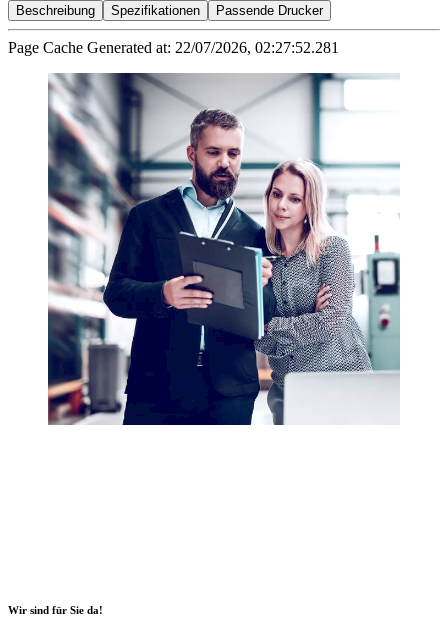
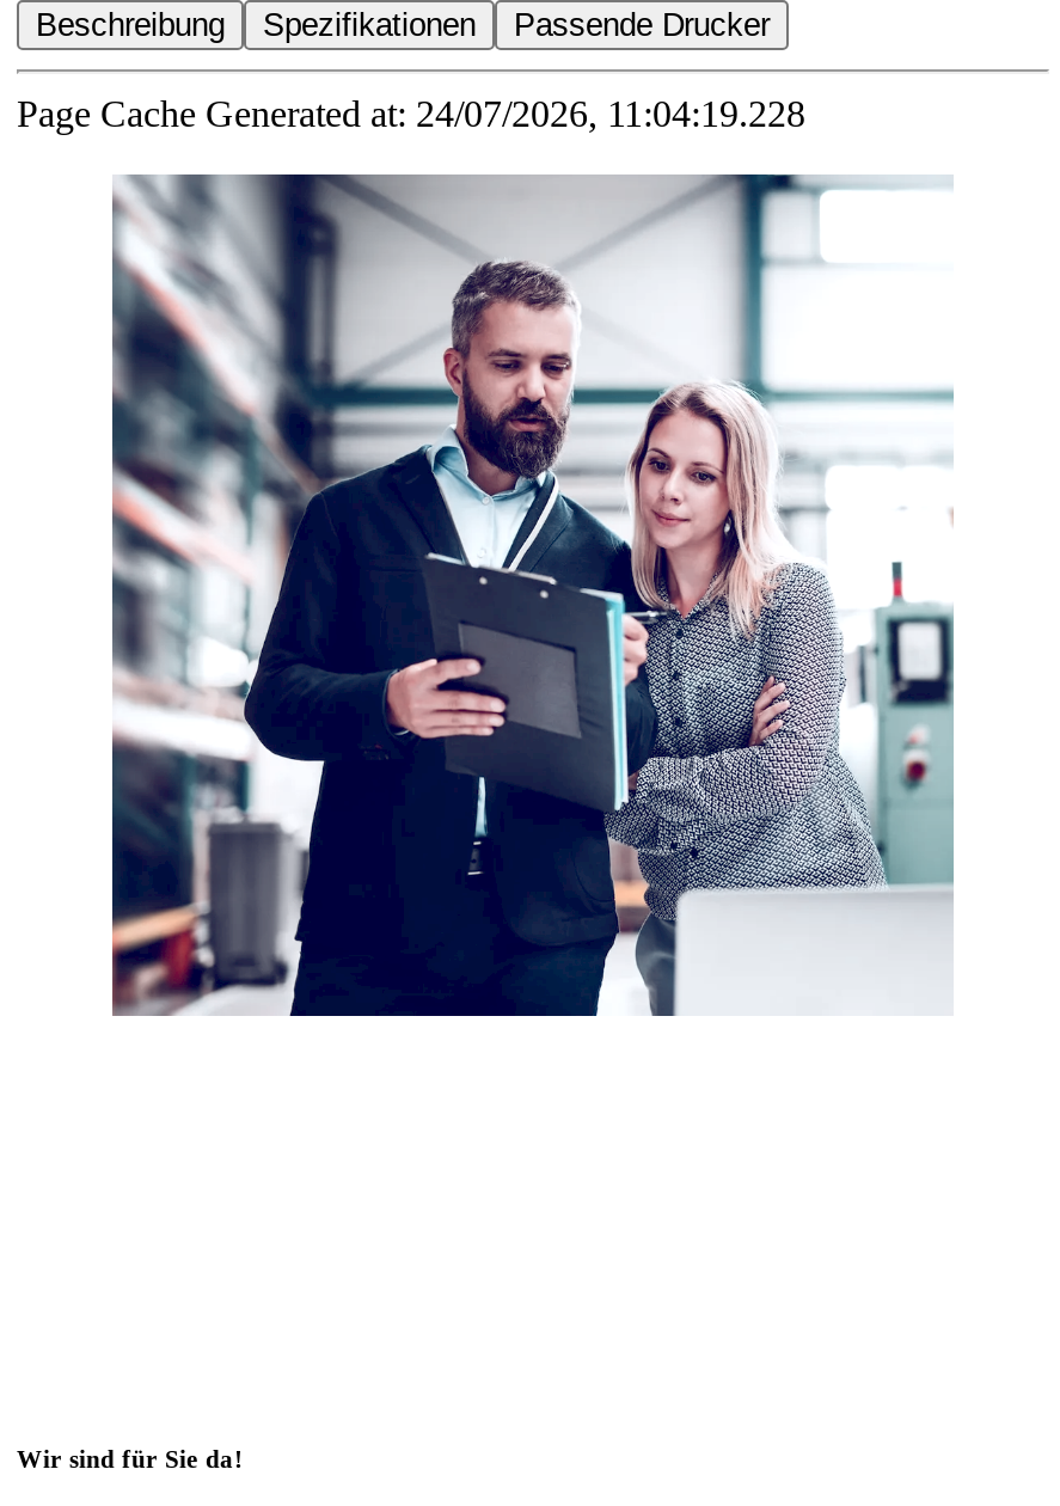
[8,39,339,56] Page Cache Generated at: 22/07/2026, 02:27:52.281 -> [17,93,805,133] Page Cache Generated at: 24/07/2026, 11:04:19.228

